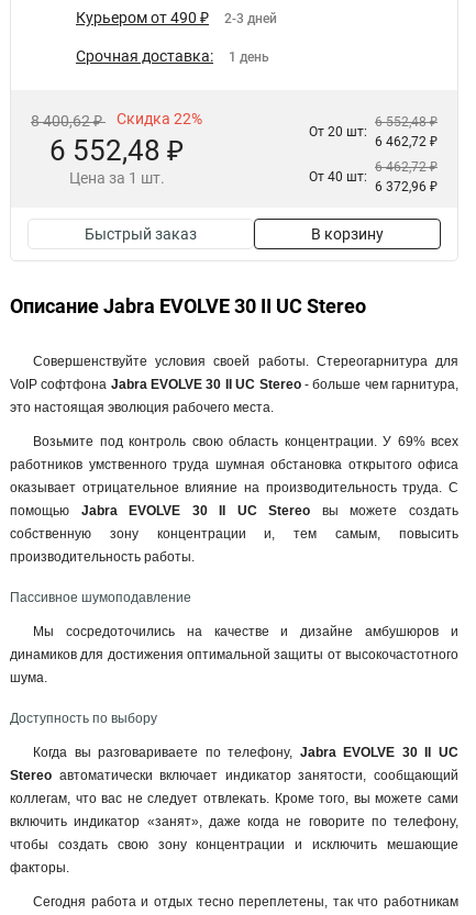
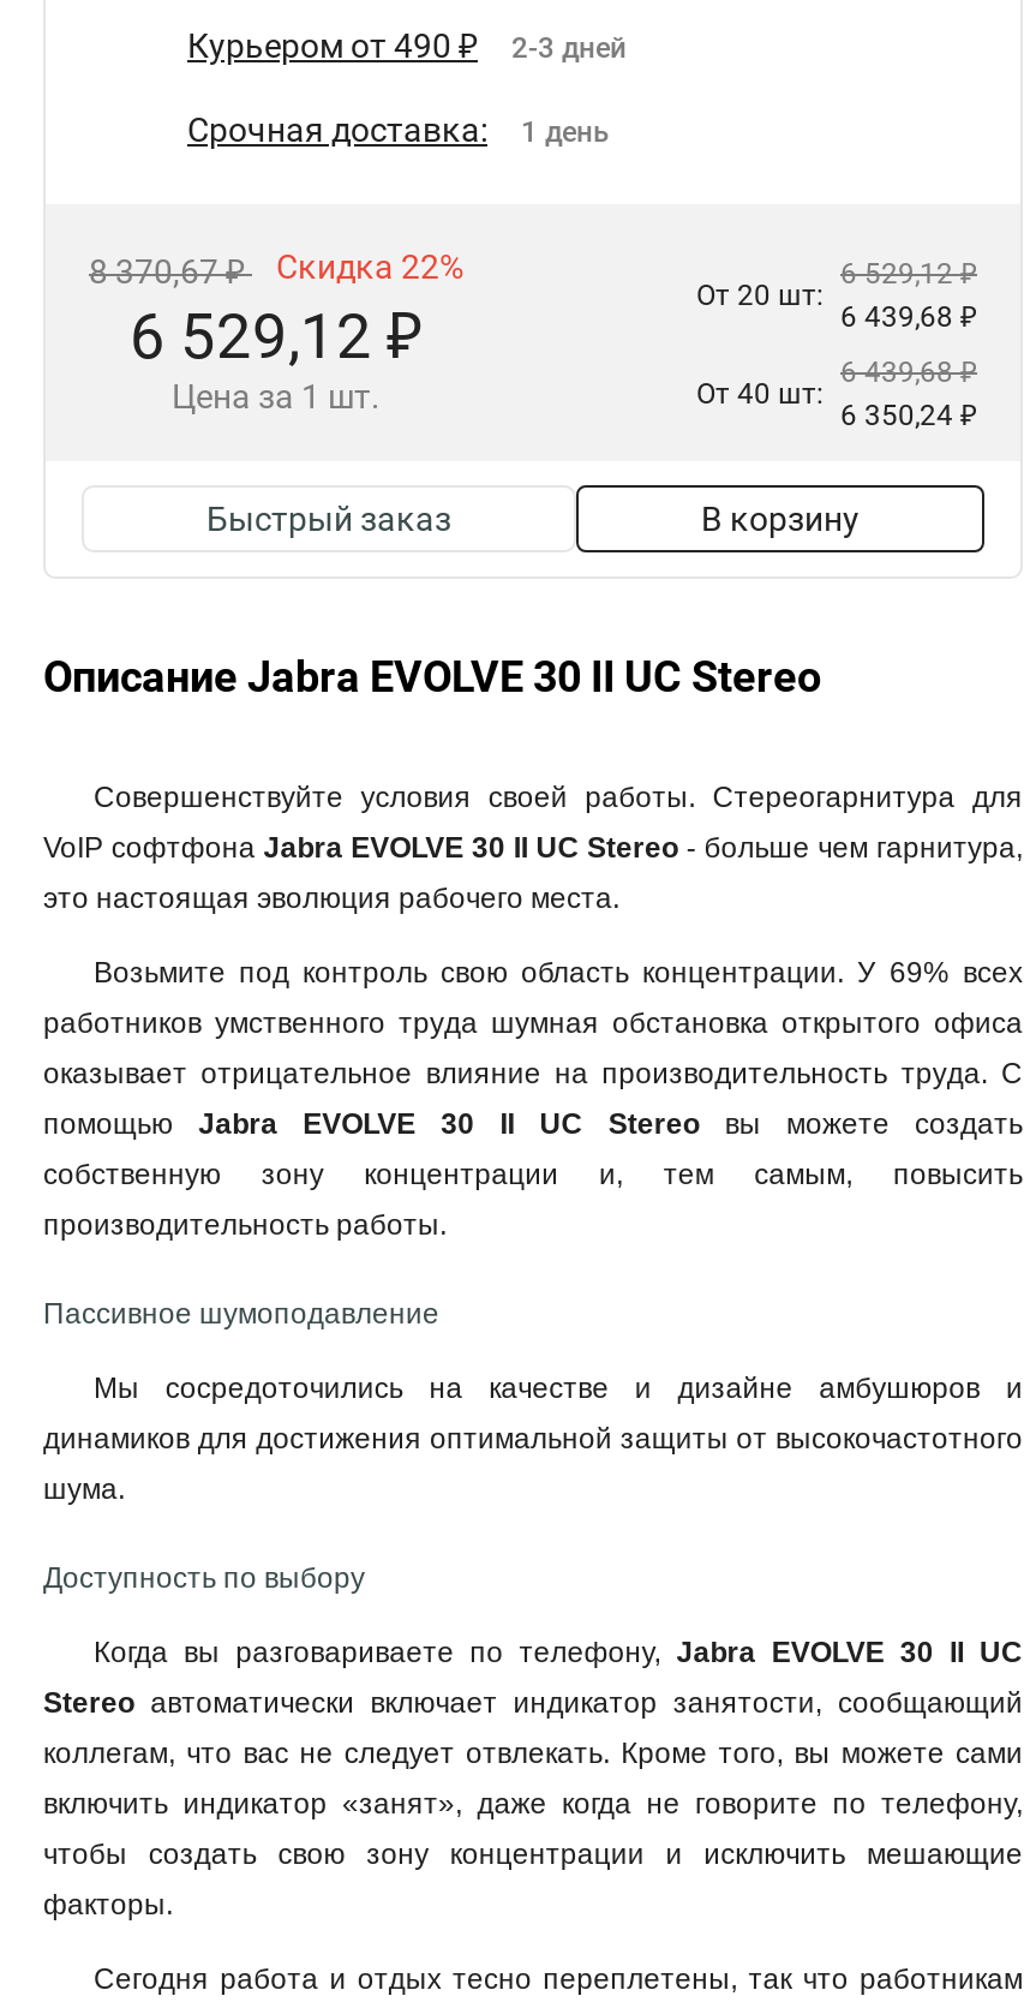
[31,110,202,130] 8 400,62 ₽ Скидка 22% -> [89,247,463,291] 8 370,67 ₽ Скидка 22%
[375,114,438,130] 6 552,48 ₽ -> [840,257,977,291] 6 529,12 ₽
[49,134,184,167] 6 552,48 ₽ -> [130,300,423,372] 6 529,12 ₽
[375,134,438,149] 6 462,72 ₽ -> [840,300,977,334] 6 439,68 ₽
[375,159,438,175] 6 462,72 ₽ -> [840,355,977,389] 6 439,68 ₽
[375,179,438,194] 6 372,96 ₽ -> [840,399,977,432] 6 350,24 ₽

